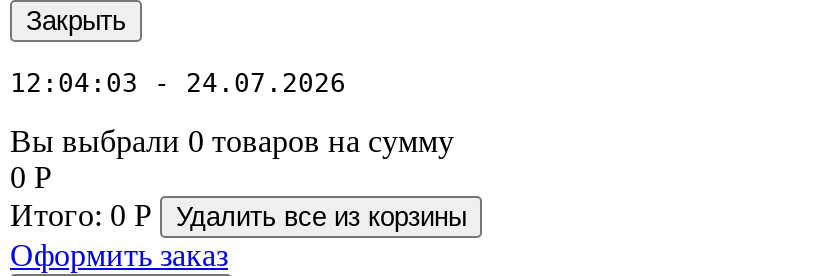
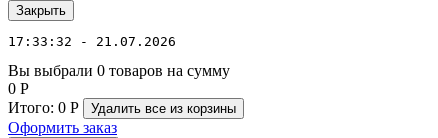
[10,68,346,98] 12:04:03 - 24.07.2026 -> [8,34,176,49] 17:33:32 - 21.07.2026

